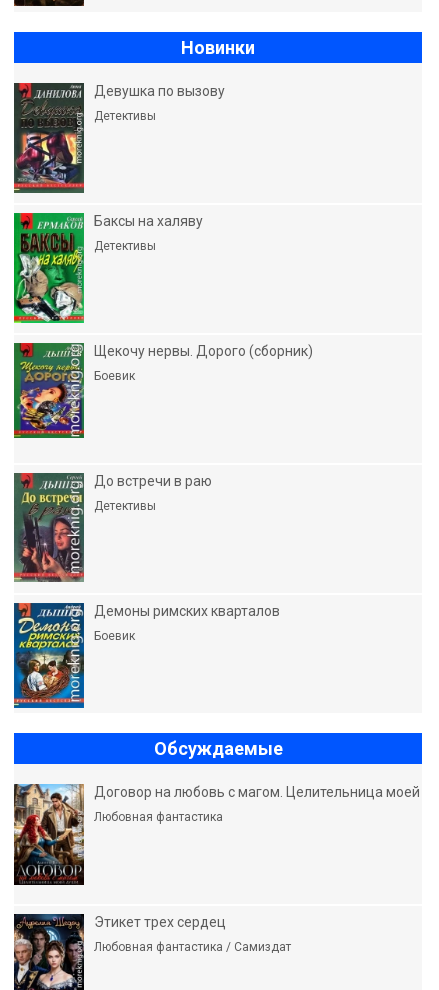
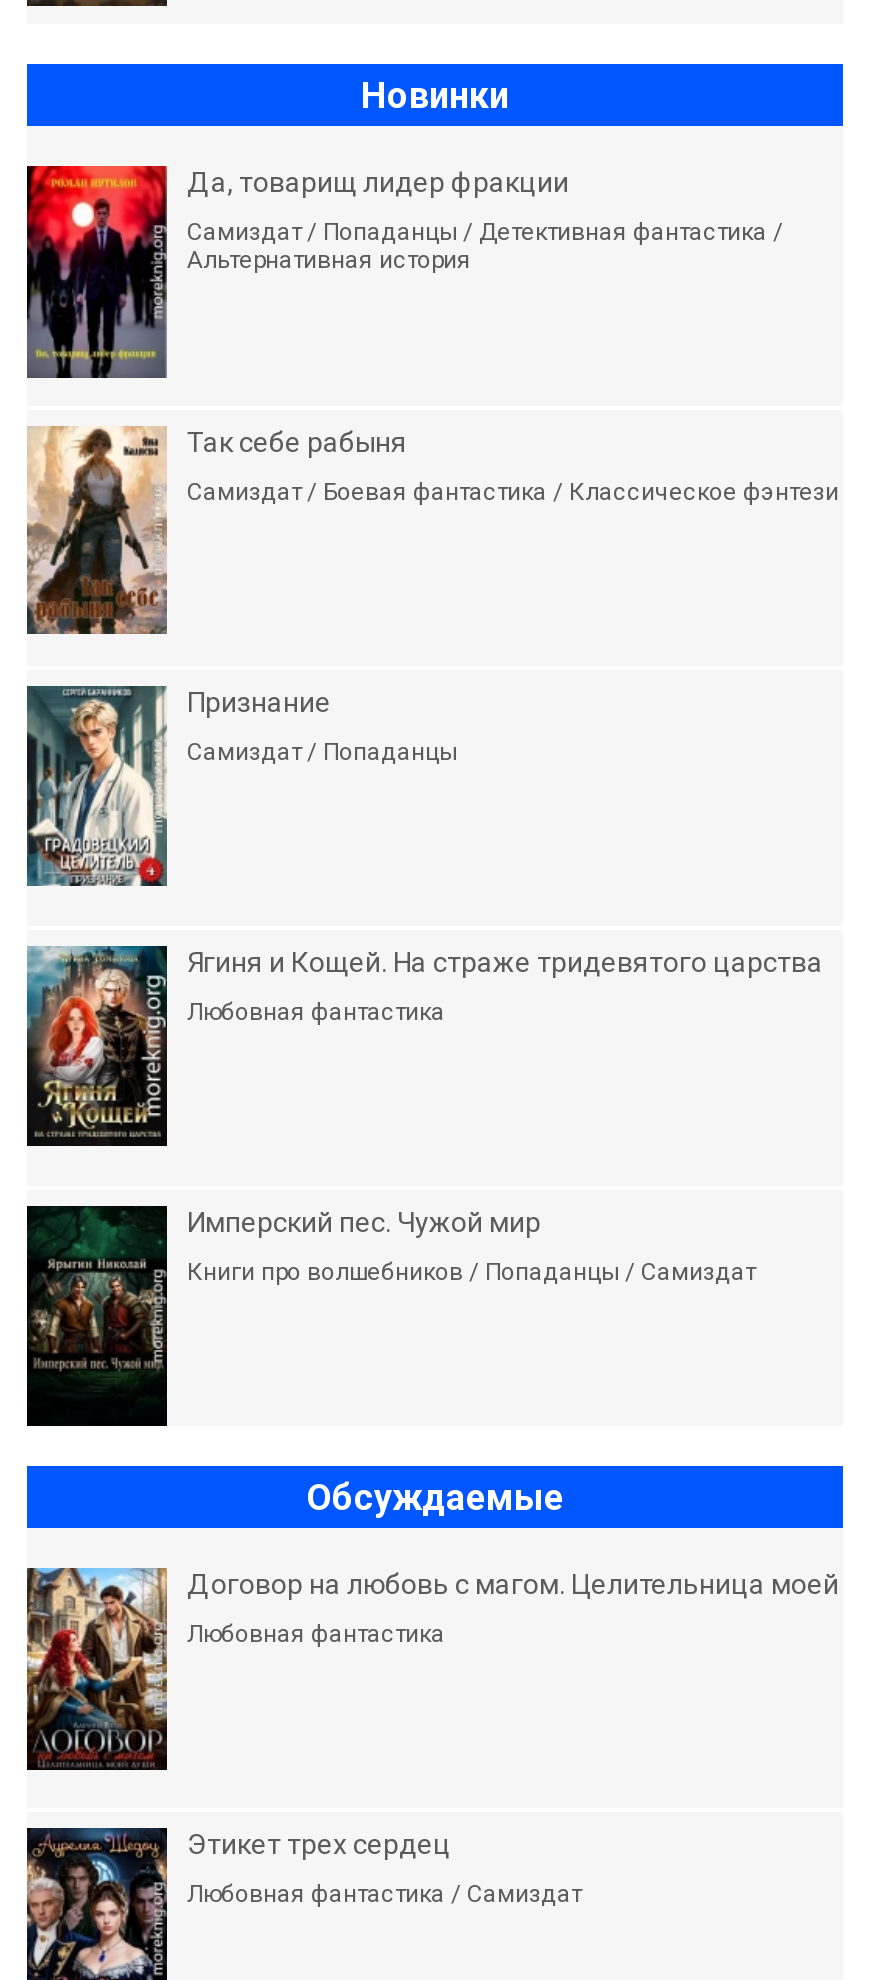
[13,82,225,194] [image] | Девушка по вызову -> [25,164,569,386] [image] | Да, товарищ лидер фракции
[94,109,156,123] Детективы -> [187,218,783,274] Самиздат / Попаданцы / Детективная фантастика / | Альтернативная история
[13,212,203,324] [image] | Баксы на халяву -> [25,426,407,646] [image] | Так себе рабыня
[94,239,156,253] Детективы -> [187,478,839,506] Самиздат / Боевая фантастика / Классическое фэнтези
[13,342,313,443] [image] | Щекочу нервы. Дорого (сборник) -> [25,684,331,888] [image] | Признание
[94,369,135,383] Боевик -> [187,738,457,766] Самиздат / Попаданцы
[13,472,212,583] [image] | До встречи в раю -> [25,946,823,1164] [image] | Ягиня и Кощей. На страже тридевятого царства
[94,499,156,513] Детективы -> [187,998,445,1026] Любовная фантастика
[13,602,280,713] [image] | Демоны римских кварталов -> [25,1204,541,1428] [image] | Имперский пес. Чужой мир
[94,629,135,643] Боевик -> [187,1258,755,1286] Книги про волшебников / Попаданцы / Самиздат

